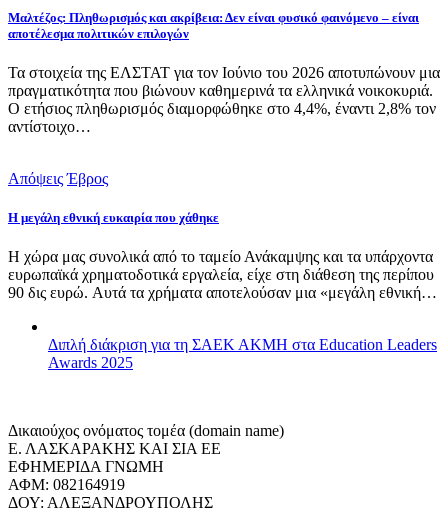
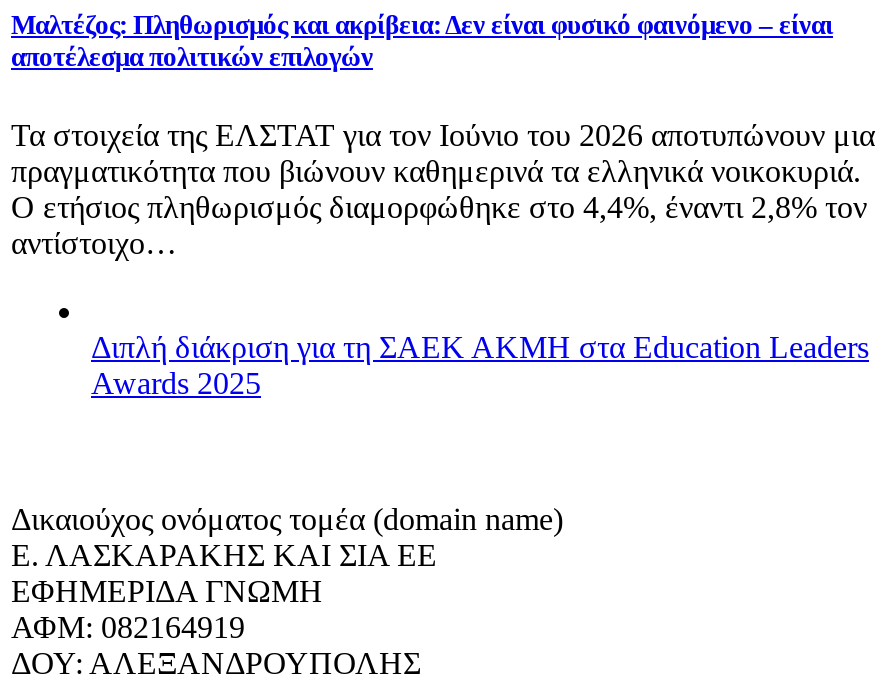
[8,170,437,301] Απόψεις Έβρος | Η μεγάλη εθνική ευκαιρία που χάθηκε | Η χώρα μας συνολικά από το ταμείο Ανάκαμψης και τα υπάρχοντα | ευρωπαϊκά χρηματοδοτικά εργαλεία, είχε στη διάθεση της περίπου | 90 δις ευρώ. Αυτά τα χρήματα αποτελούσαν μια «μεγάλη εθνική… -> none

